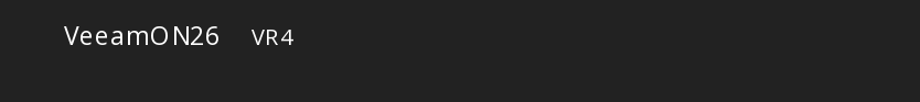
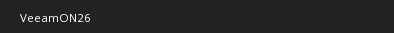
[252,20,293,51] VR4 -> none

